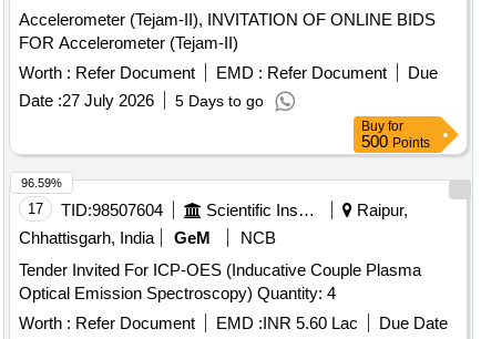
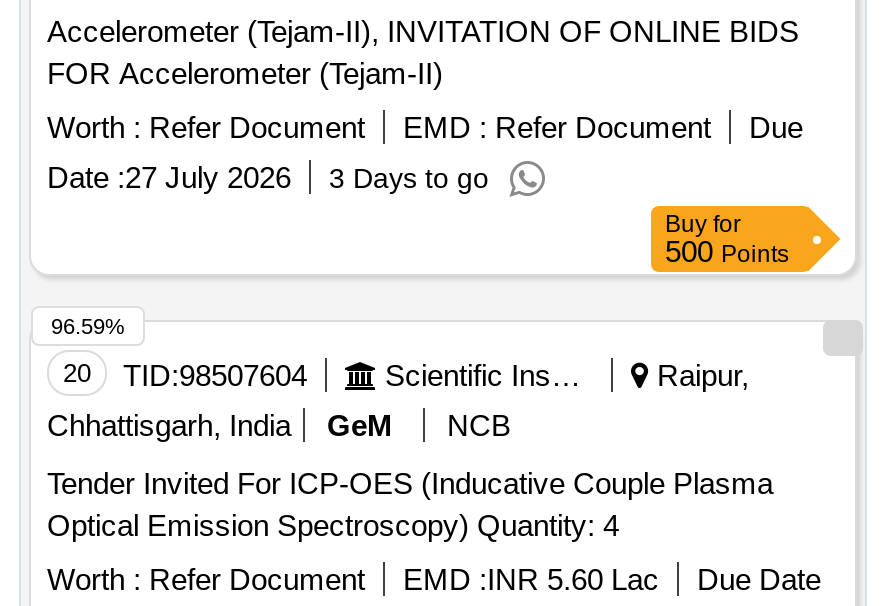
[19,91,264,110] Date : 27 July 2026 5 Days to go -> [47,160,489,194] Date : 27 July 2026 3 Days to go
[28,201,163,220] 17 TID:98507604 -> [63,358,307,392] 20 TID:98507604

